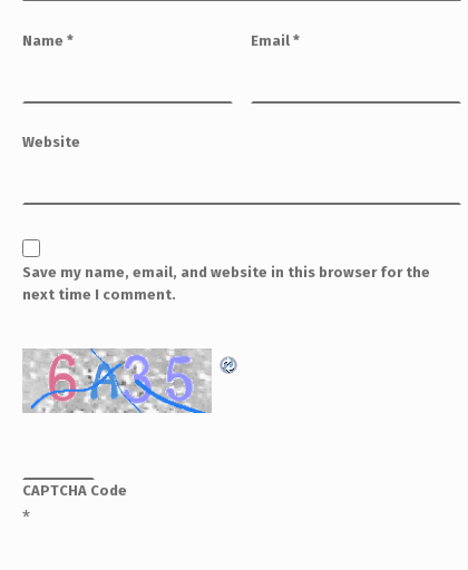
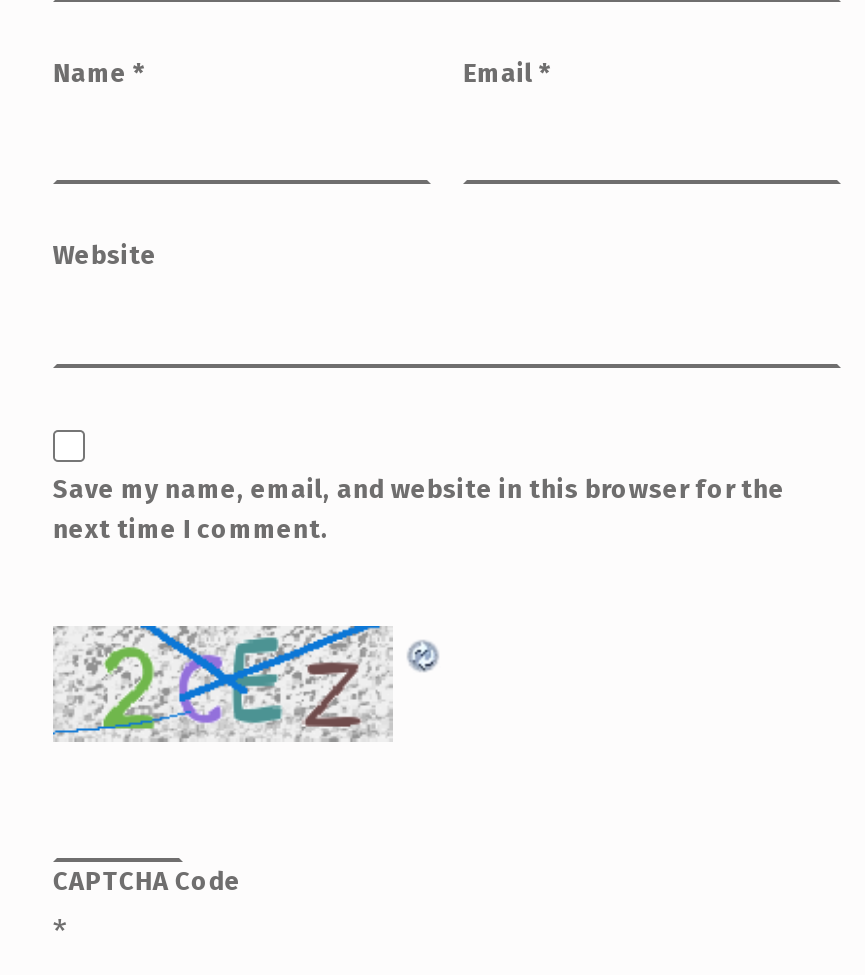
[22,347,212,414] [image] -> [53,624,391,742] [image]

